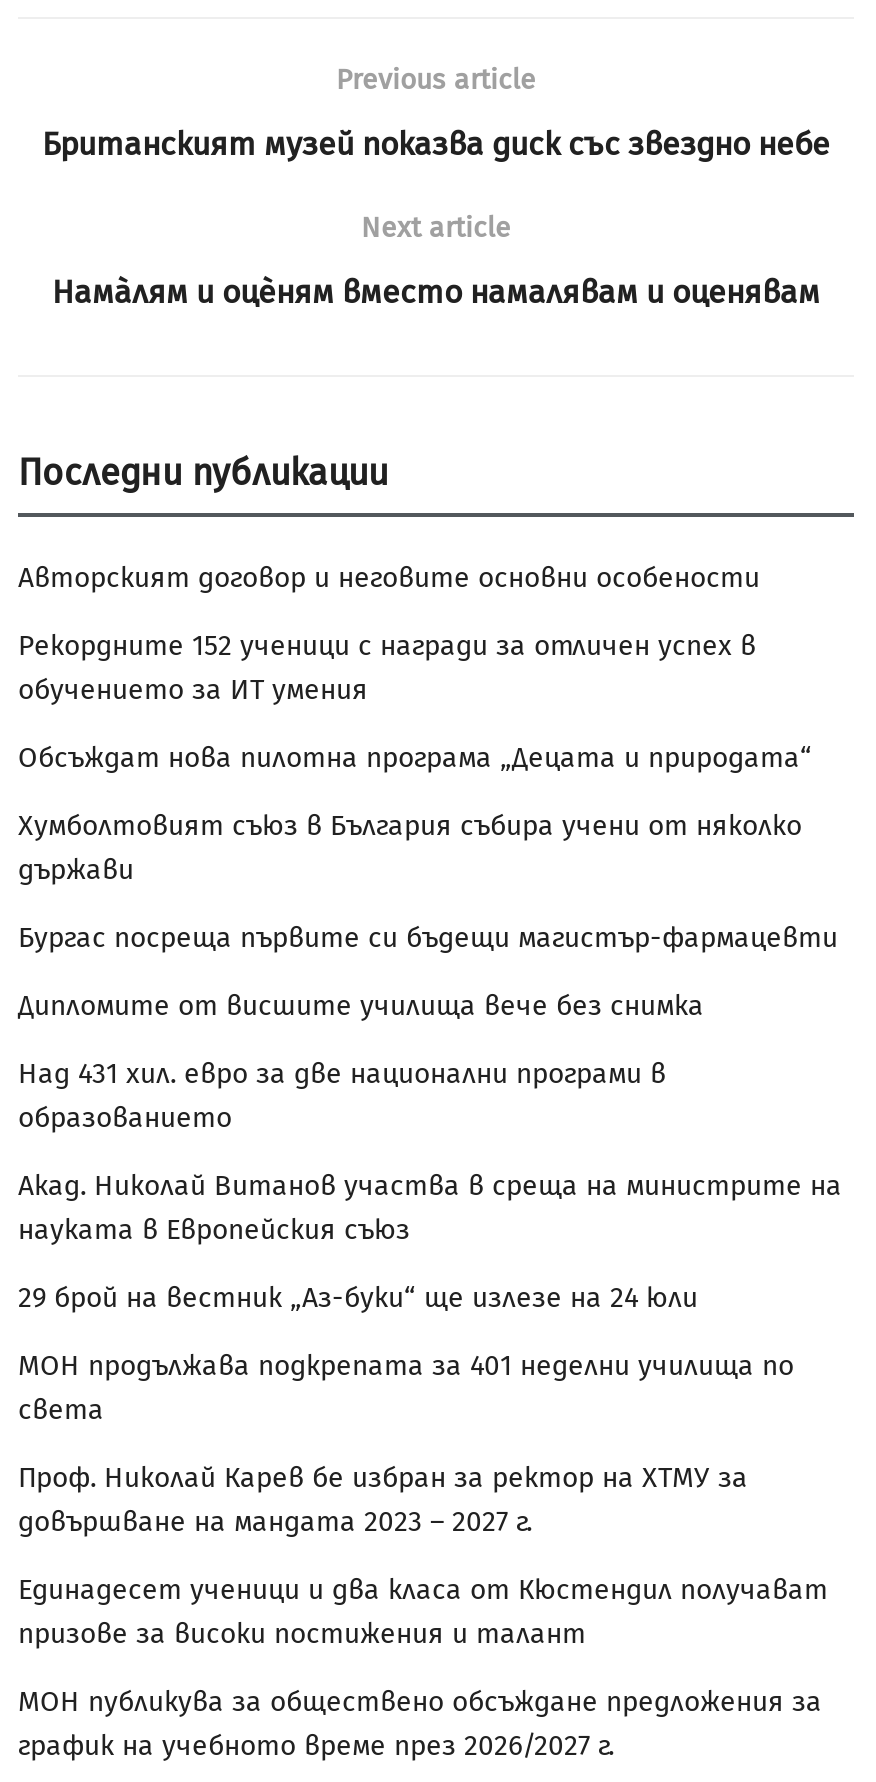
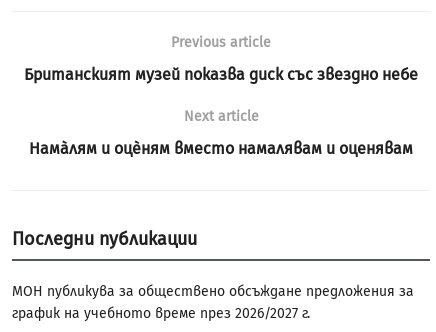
[18,561,842,1651] Авторският договор и неговите основни особености | Рекордните 152 ученици с награди за отличен успех в | обучението за ИТ умения | Обсъждат нова пилотна програма „Децата и природата“ | Хумболтовият съюз в България събира учени от няколко | държави | Бургас посреща първите си бъдещи магистър-фармацевти | Дипломите от висшите училища вече без снимка | Над 431 хил. евро за две национални програми в | образованието | Акад. Николай Витанов участва в среща на министрите на | науката в Европейския съюз | 29 брой на вестник „Аз-буки“ ще излезе на 24 юли | МОН продължава подкрепата за 401 неделни училища по | света | Проф. Николай Карев бе избран за ректор на ХТМУ за | довършване на мандата 2023 – 2027 г. | Единадесет ученици и два класа от Кюстендил получават | призове за високи постижения и талант -> none

